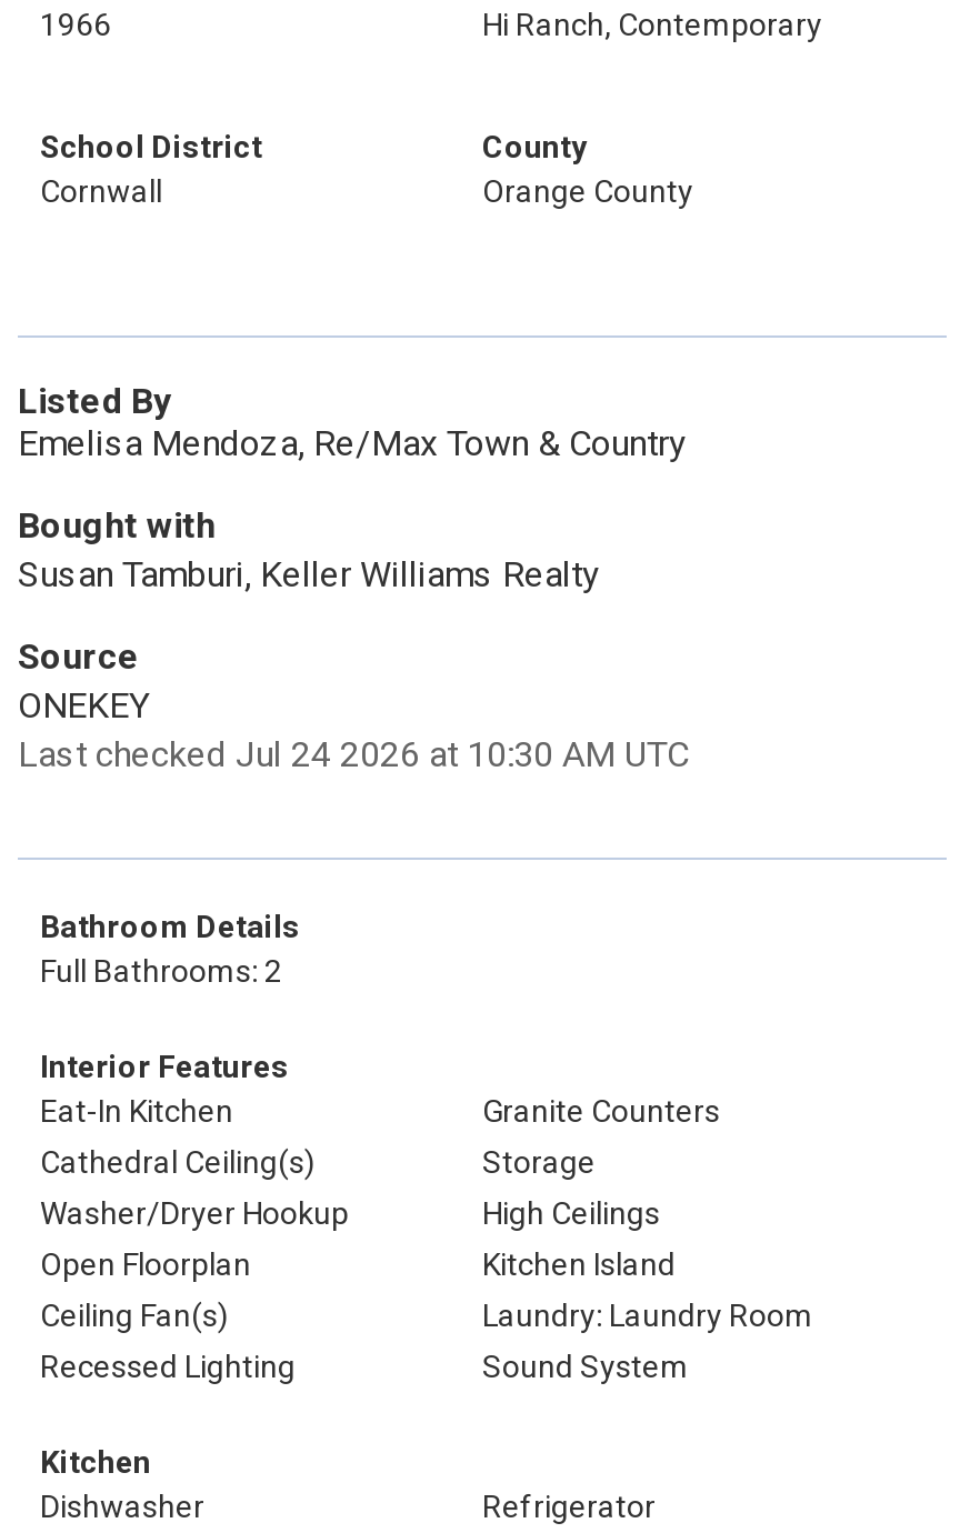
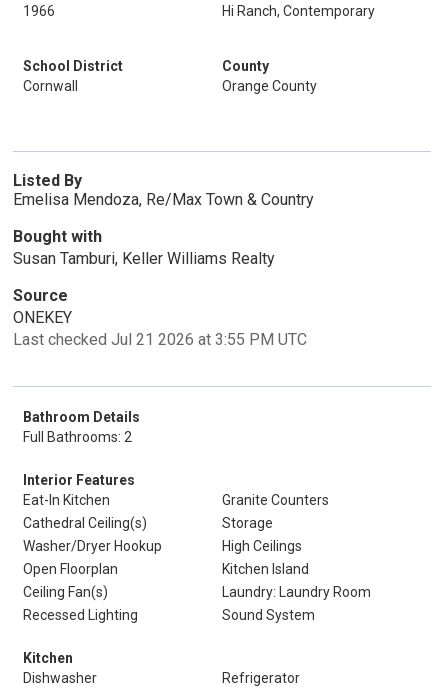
[18,733,689,775] Last checked Jul 24 2026 at 10:30 AM UTC -> [13,330,307,349] Last checked Jul 21 2026 at 3:55 PM UTC

